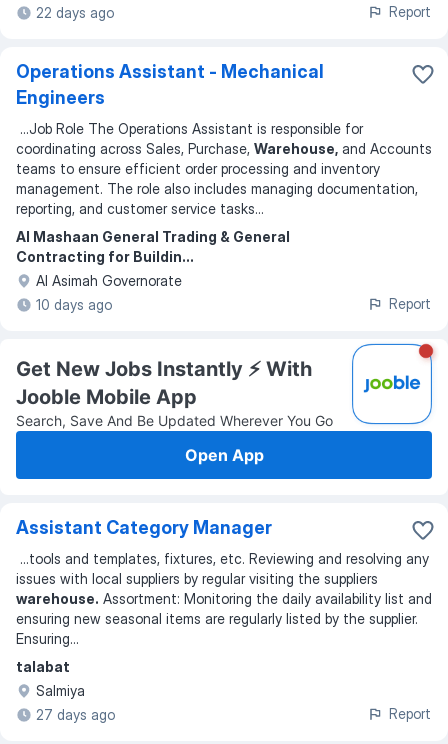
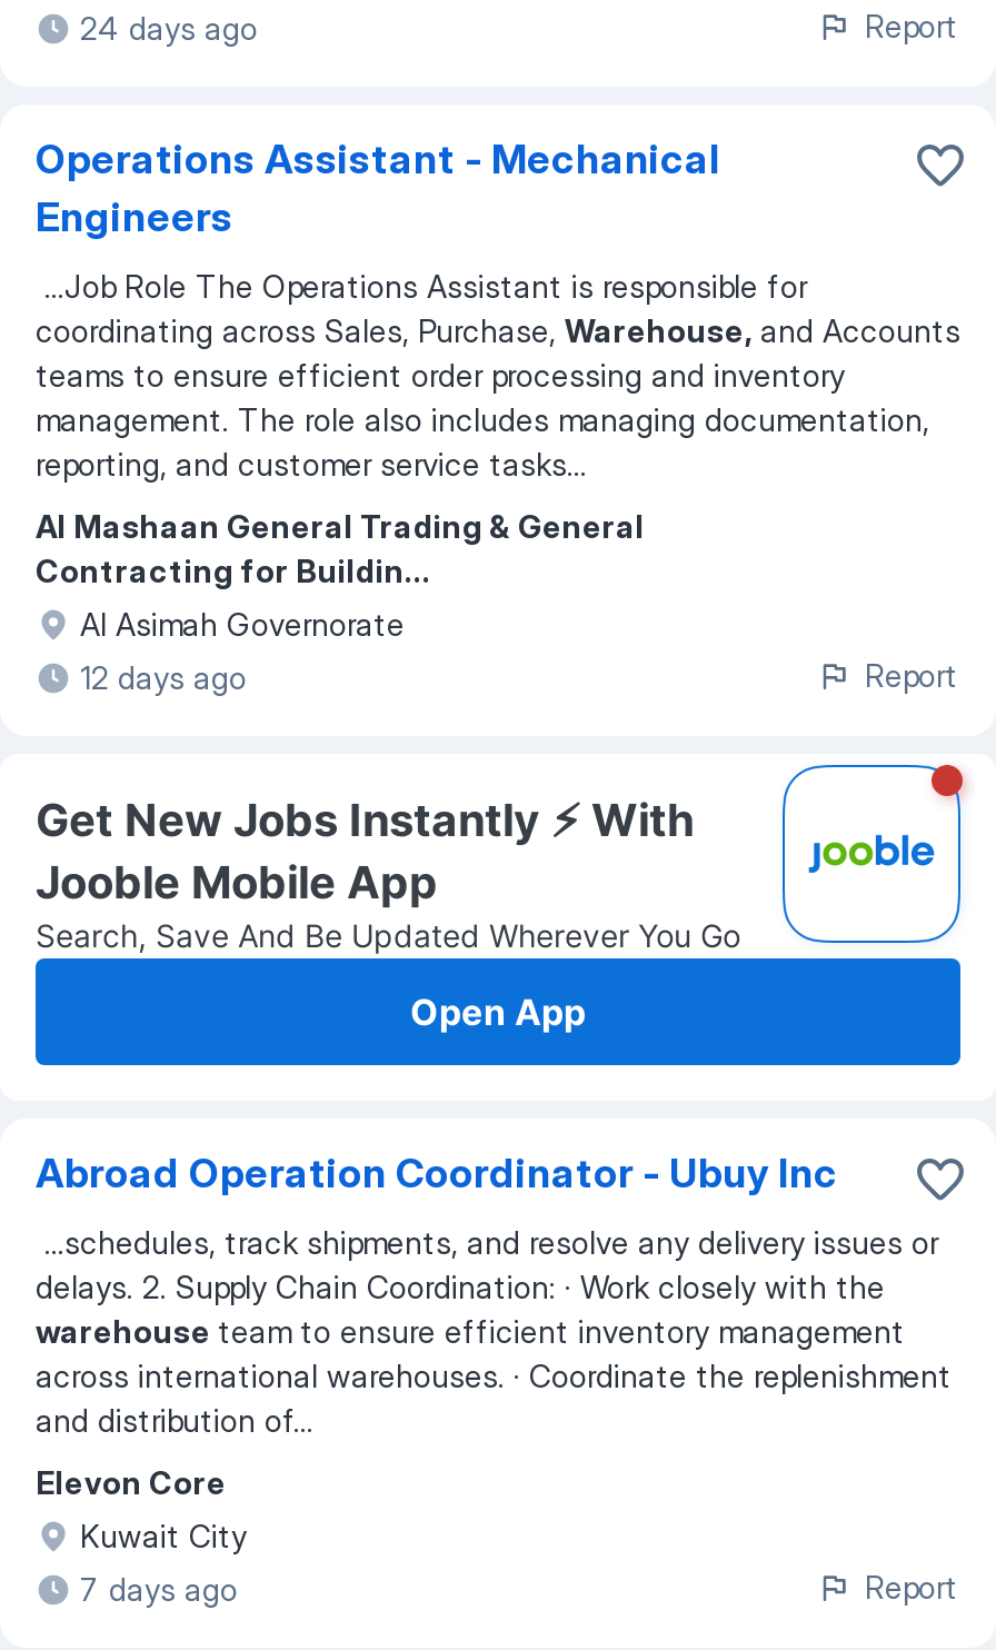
[36,4,114,21] 22 days ago -> [80,9,258,47] 24 days ago
[36,296,112,313] 10 days ago -> [80,658,247,696] 12 days ago
[16,517,272,538] Assistant Category Manager -> [36,1150,838,1196] Abroad Operation Coordinator - Ubuy Inc
[16,550,432,647] ...tools and templates, fixtures, etc. Reviewing and resolving any | issues with local suppliers by regular visiting the suppliers | warehouse. Assortment: Monitoring the daily availability list and | ensuring new seasonal items are regularly listed by the supplier. | Ensuring... -> [36,1223,952,1439] ...schedules, track shipments, and resolve any delivery issues or | delays. 2. Supply Chain Coordination: · Work closely with the | warehouse team to ensure efficient inventory management | across international warehouses. · Coordinate the replenishment | and distribution of...
[16,658,115,723] talabat | Salmiya | 27 days ago -> [36,1463,247,1608] Elevon Core | Kuwait City | 7 days ago

